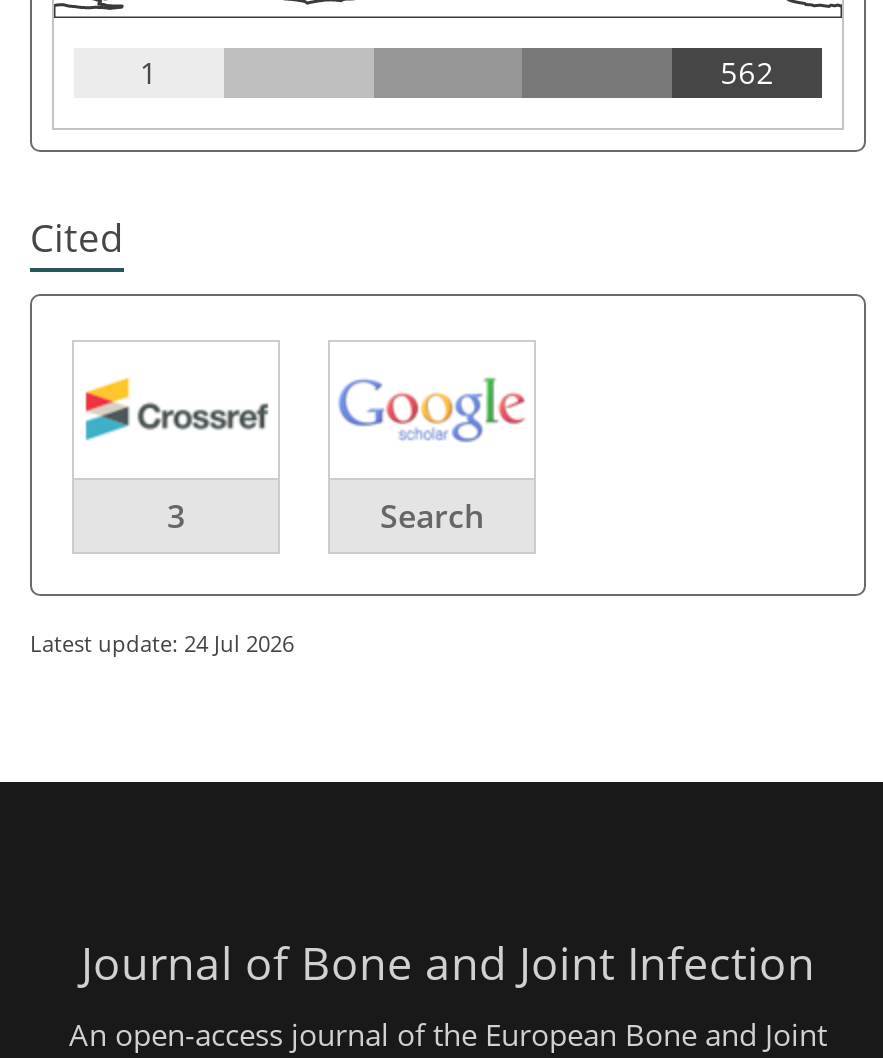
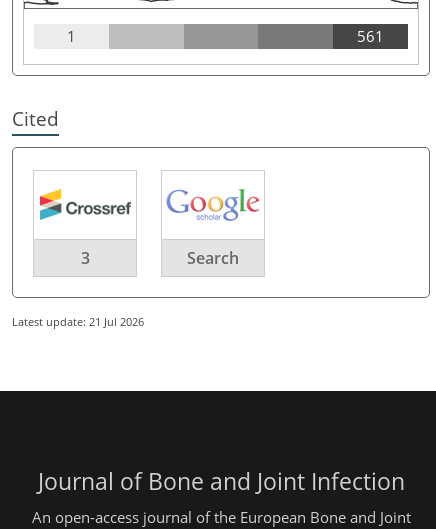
[720,52,774,92] 562 -> [357,26,384,46] 561
[30,628,294,658] Latest update: 24 Jul 2026 -> [12,314,144,329] Latest update: 21 Jul 2026

